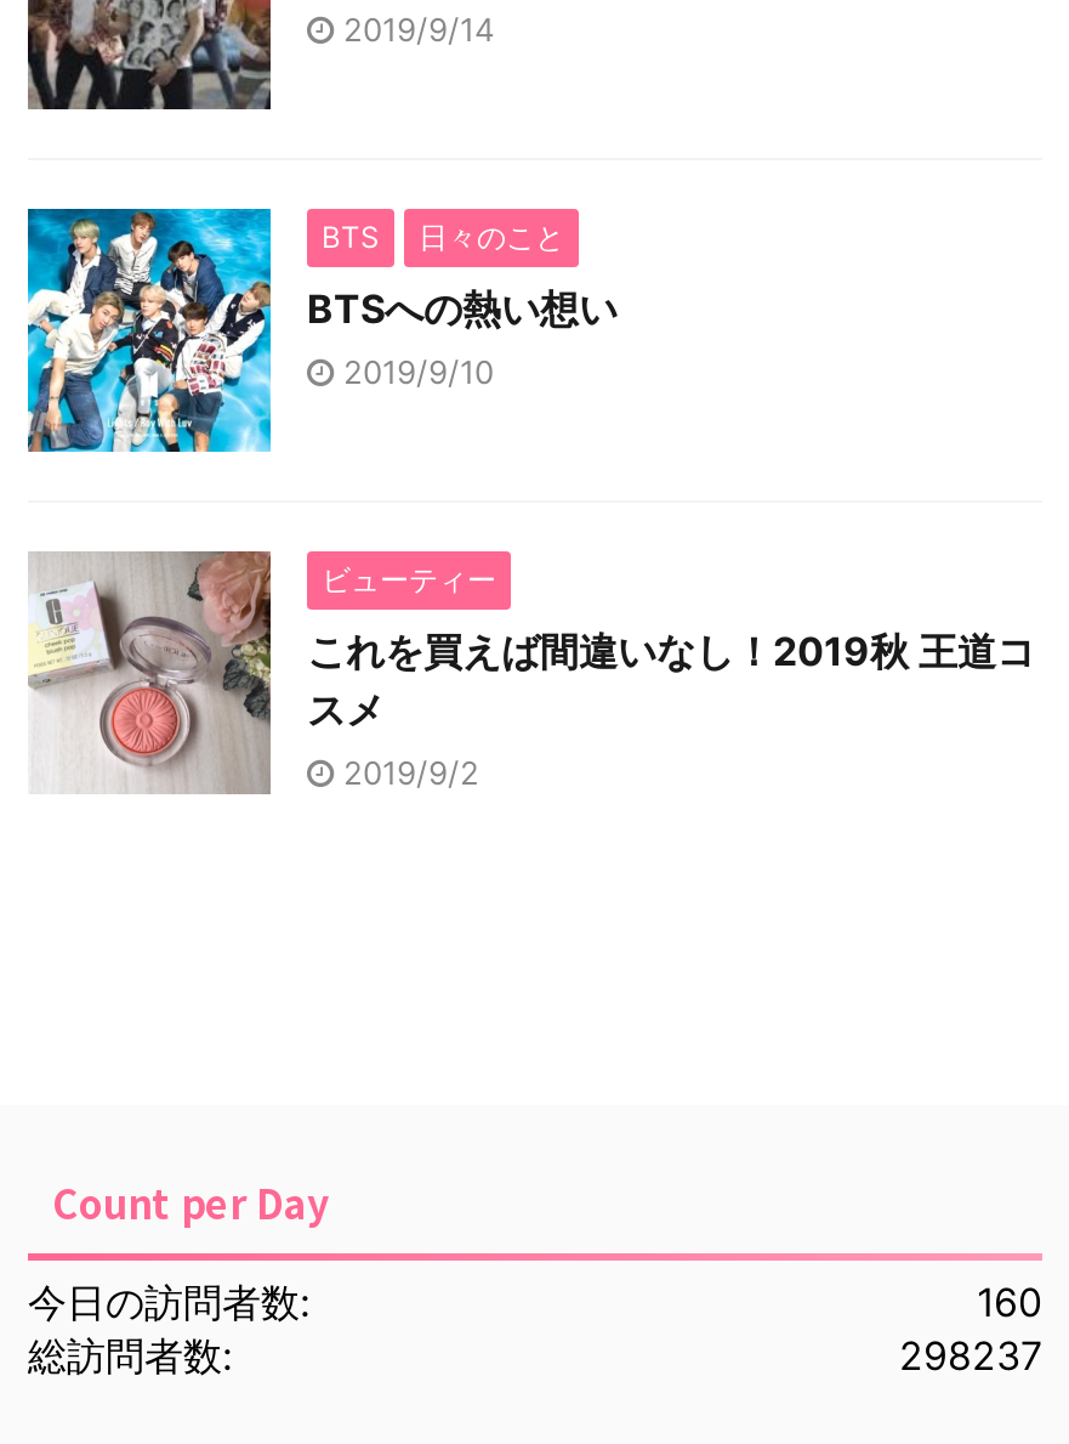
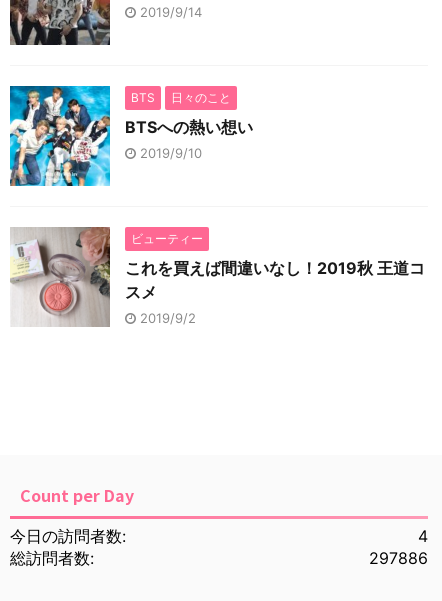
[977,1278,1042,1326] 160 -> [418,526,428,546] 4
[899,1331,1042,1380] 298237 -> [369,548,428,568] 297886

